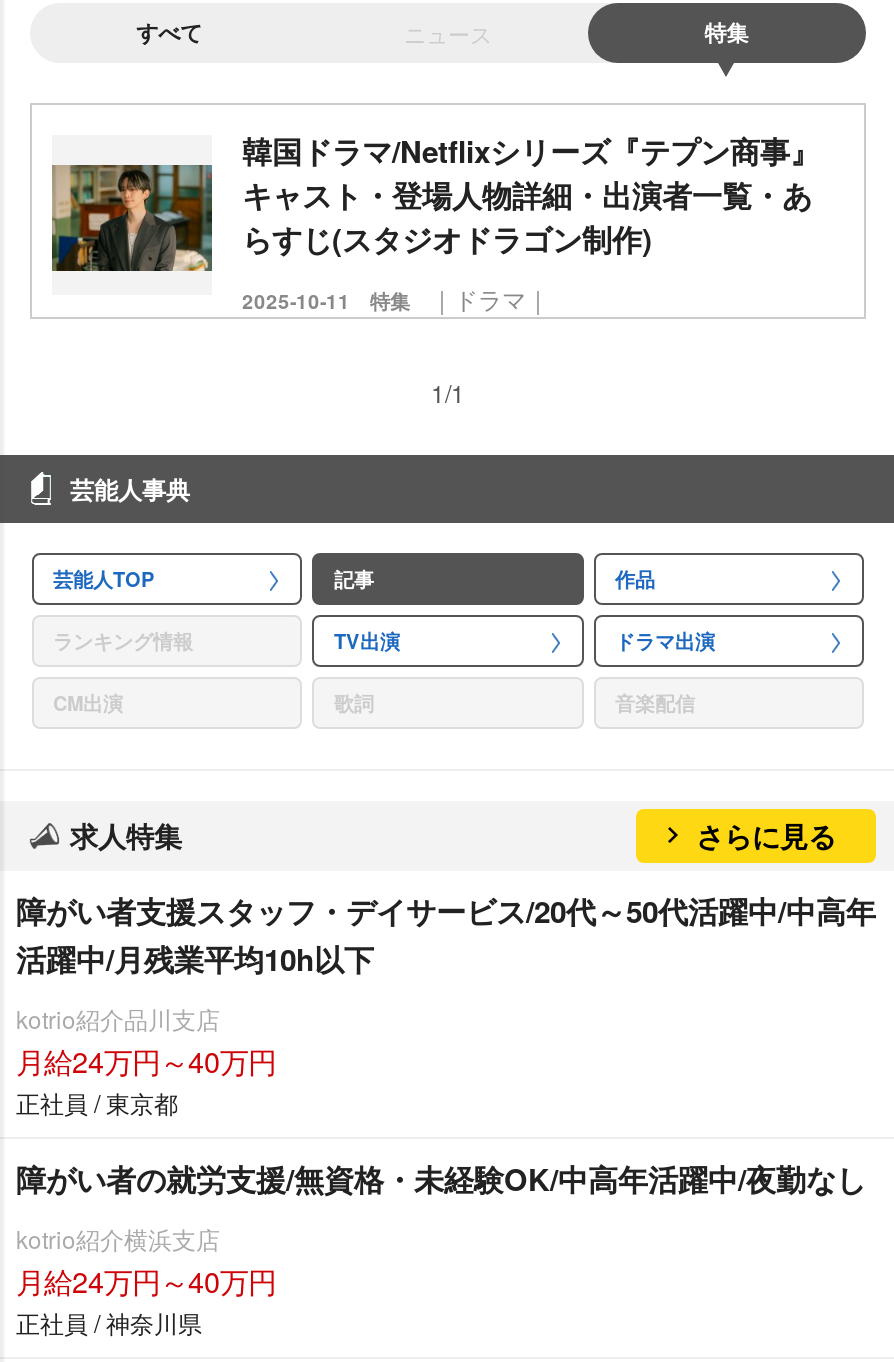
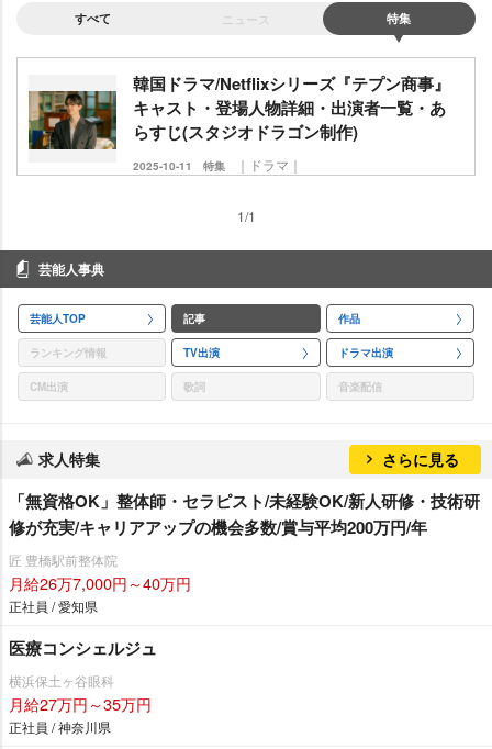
[16,889,876,981] 障がい者支援スタッフ・デイサービス/20代～50代活躍中/中高年 | 活躍中/月残業平均10h以下 -> [9,489,480,539] 「無資格OK」整体師・セラピスト/未経験OK/新人研修・技術研 | 修が充実/キャリアアップの機会多数/賞与平均200万円/年
[16,1001,276,1119] kotrio紹介品川支店 | 月給24万円～40万円 | 正社員 / 東京都 -> [9,550,191,615] 匠 豊橋駅前整体院 | 月給26万7,000円～40万円 | 正社員 / 愛知県
[16,1157,866,1201] 障がい者の就労支援/無資格・未経験OK/中高年活躍中/夜勤なし -> [9,636,157,660] 医療コンシェルジュ
[16,1221,276,1301] kotrio紹介横浜支店 | 月給24万円～40万円 -> [9,671,152,715] 横浜保土ヶ谷眼科 | 月給27万円～35万円

